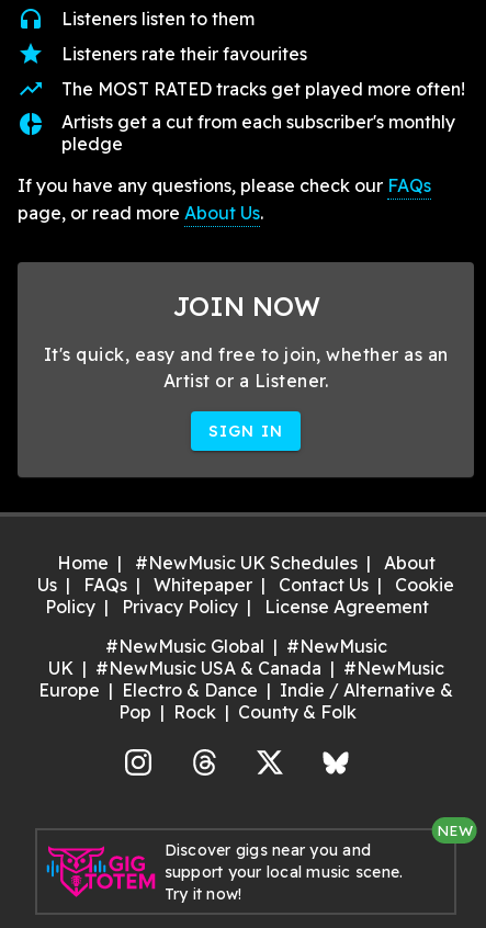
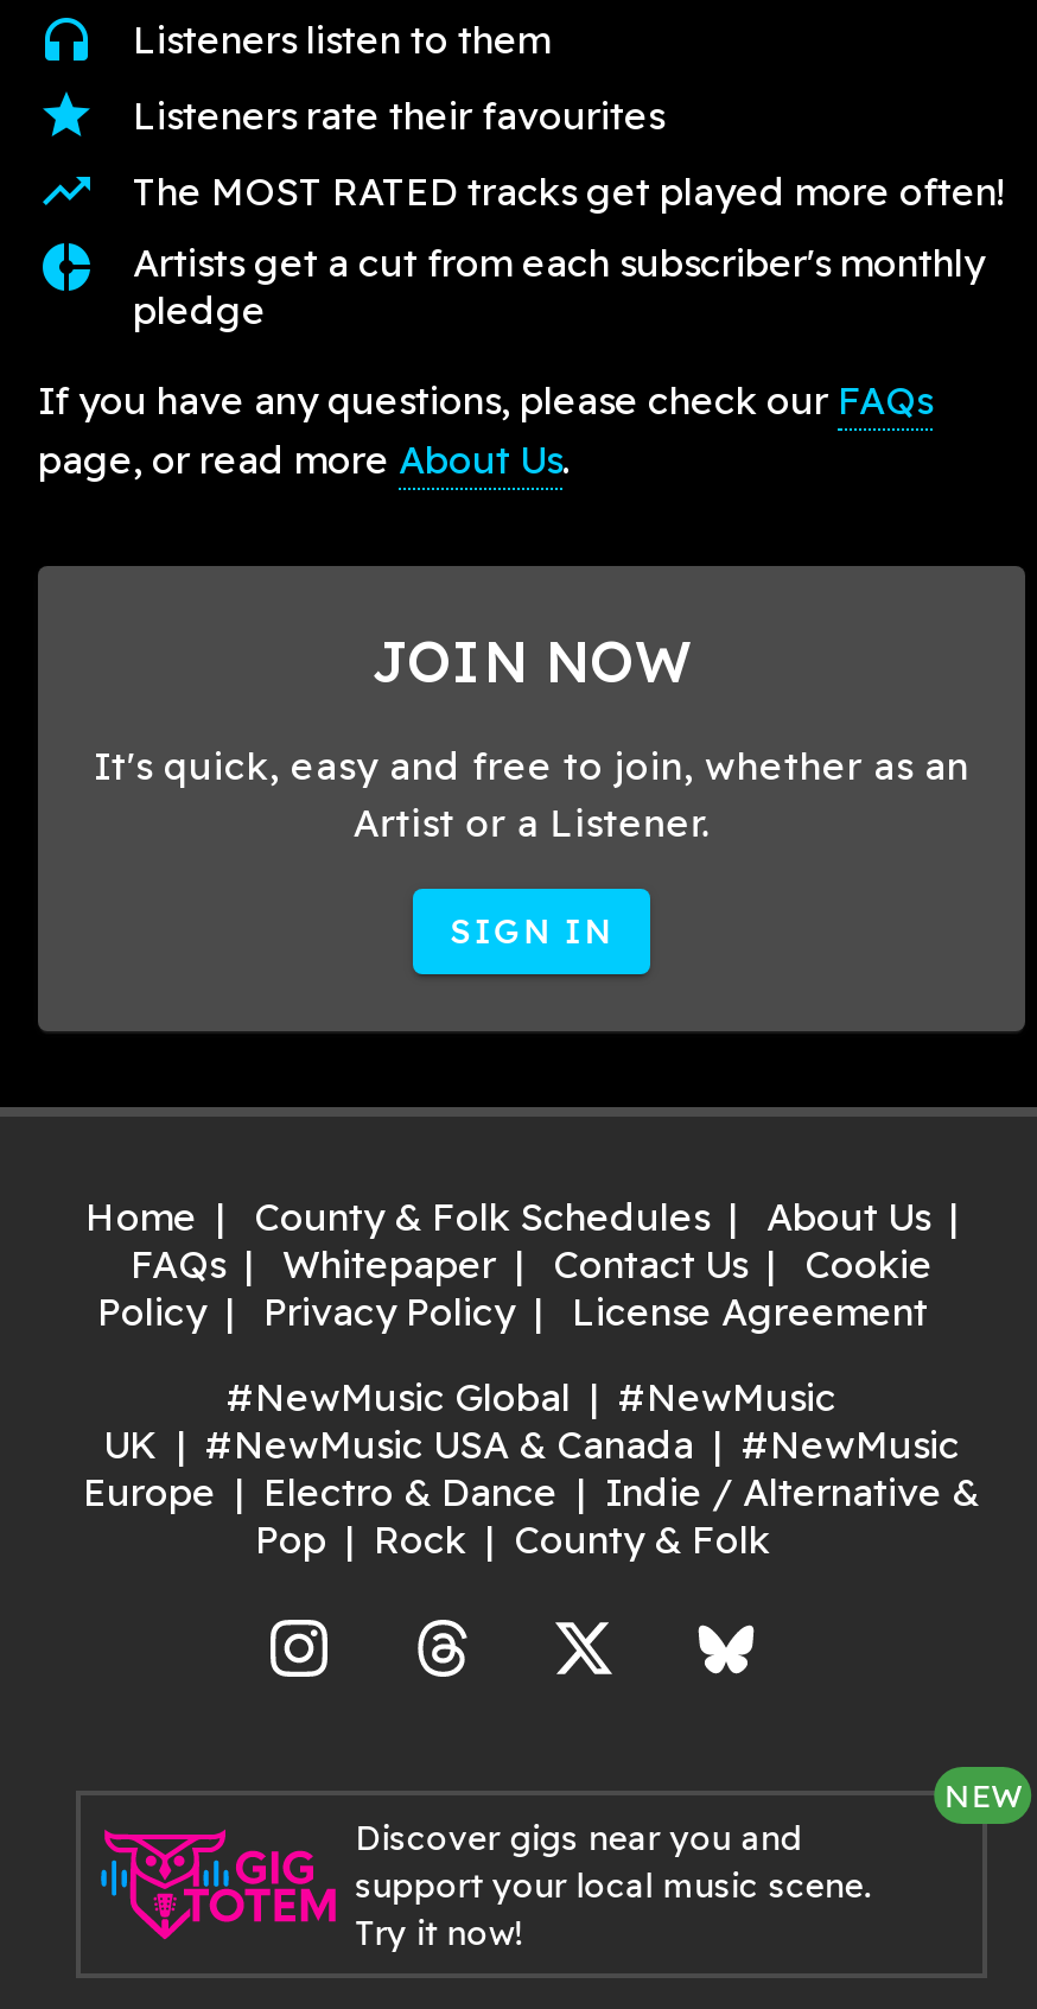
[37,552,435,596] #NewMusic UK Schedules | About | Us -> [254,1193,930,1240] County & Folk Schedules | About Us

